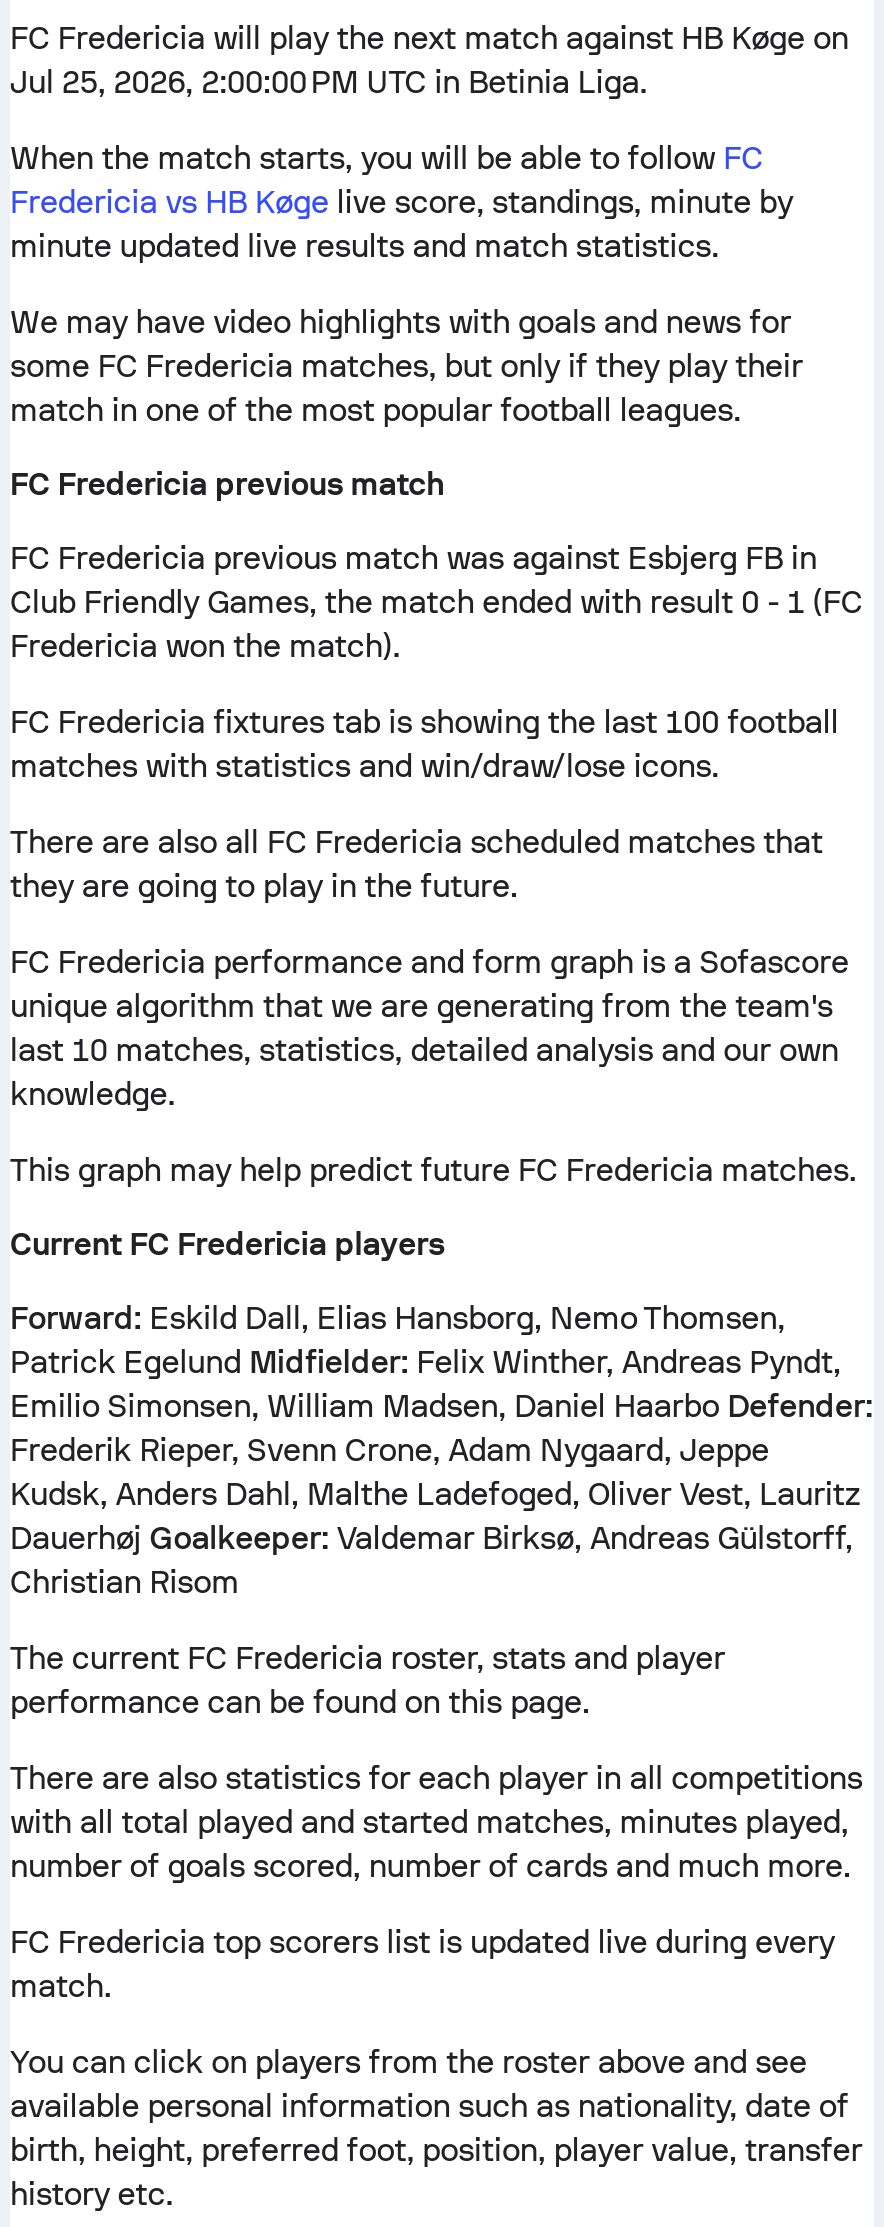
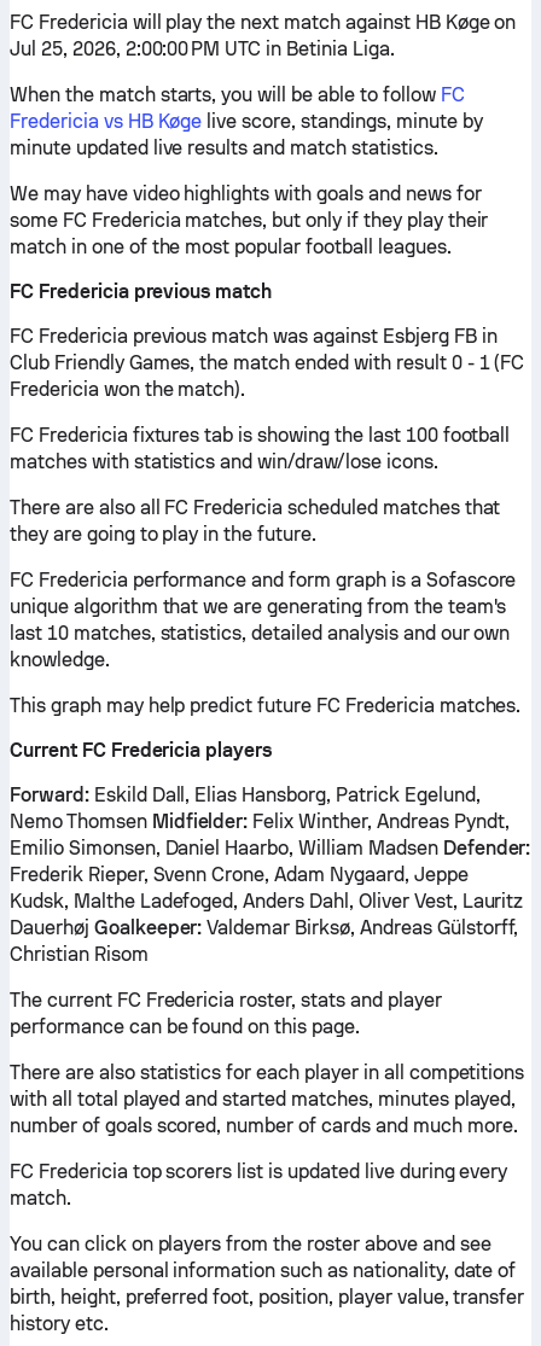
[10,1299,785,1337] Forward: Eskild Dall, Elias Hansborg, Nemo Thomsen, -> [10,783,480,806] Forward: Eskild Dall, Elias Hansborg, Patrick Egelund,
[10,1343,841,1381] Patrick Egelund Midfielder: Felix Winther, Andreas Pyndt, -> [10,810,509,833] Nemo Thomsen Midfielder: Felix Winther, Andreas Pyndt,
[10,1387,873,1425] Emilio Simonsen, William Madsen, Daniel Haarbo Defender: -> [10,837,531,860] Emilio Simonsen, Daniel Haarbo, William Madsen Defender:
[10,1475,861,1513] Kudsk, Anders Dahl, Malthe Ladefoged, Oliver Vest, Lauritz -> [10,890,523,913] Kudsk, Malthe Ladefoged, Anders Dahl, Oliver Vest, Lauritz

